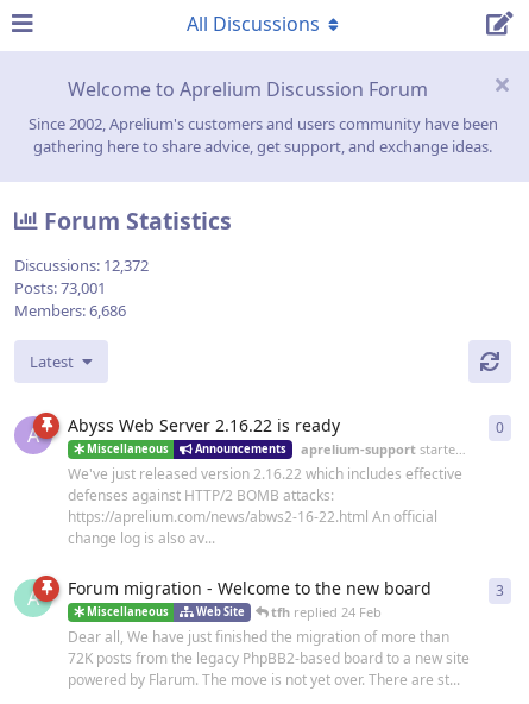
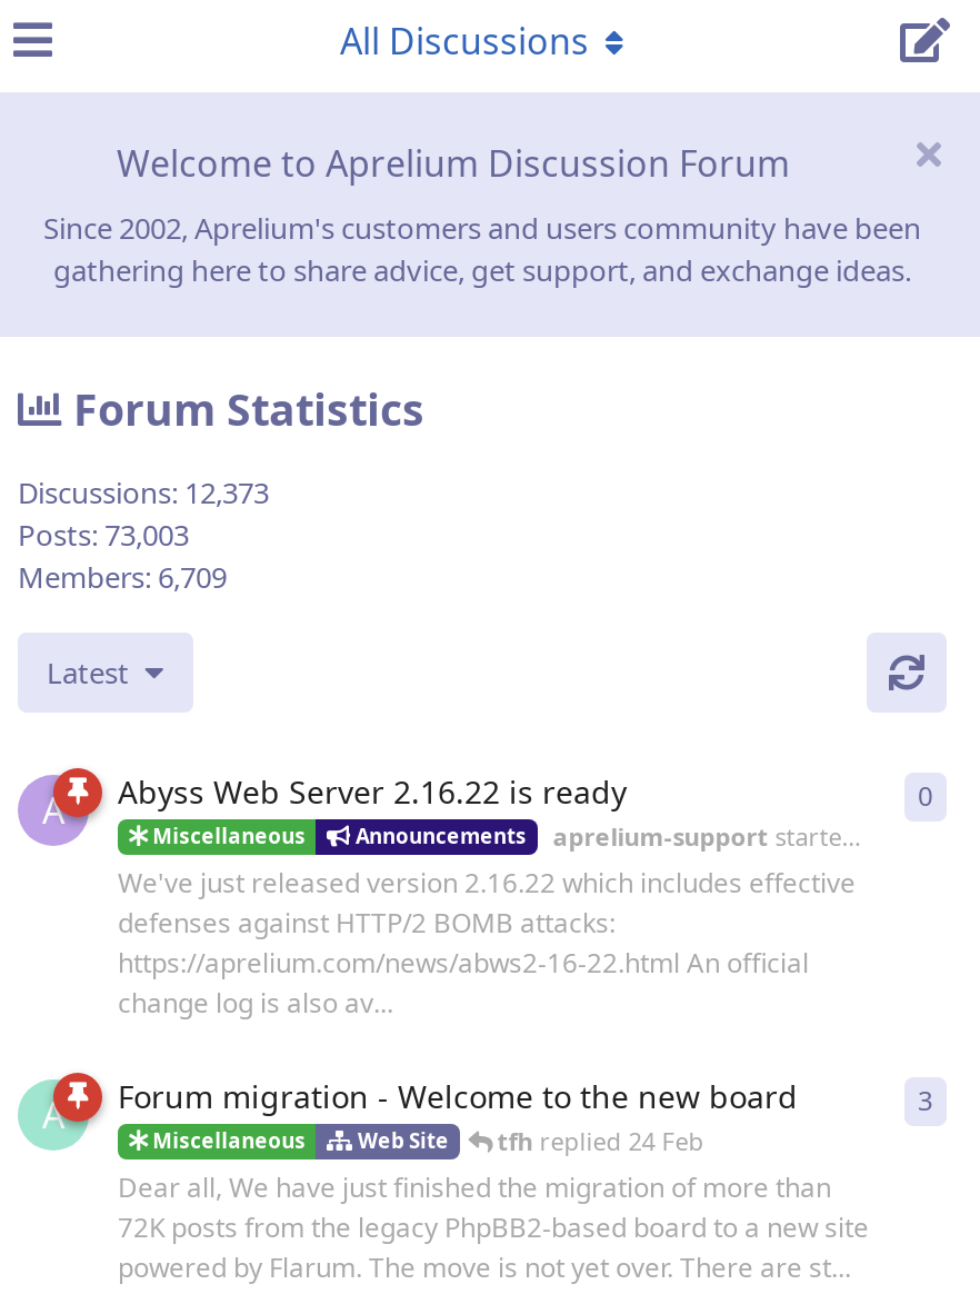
[14,255,149,276] Discussions: 12,372 -> [18,473,269,513] Discussions: 12,373
[14,277,106,299] Posts: 73,001 -> [18,515,189,555] Posts: 73,003
[14,300,126,321] Members: 6,686 -> [18,557,227,597] Members: 6,709

